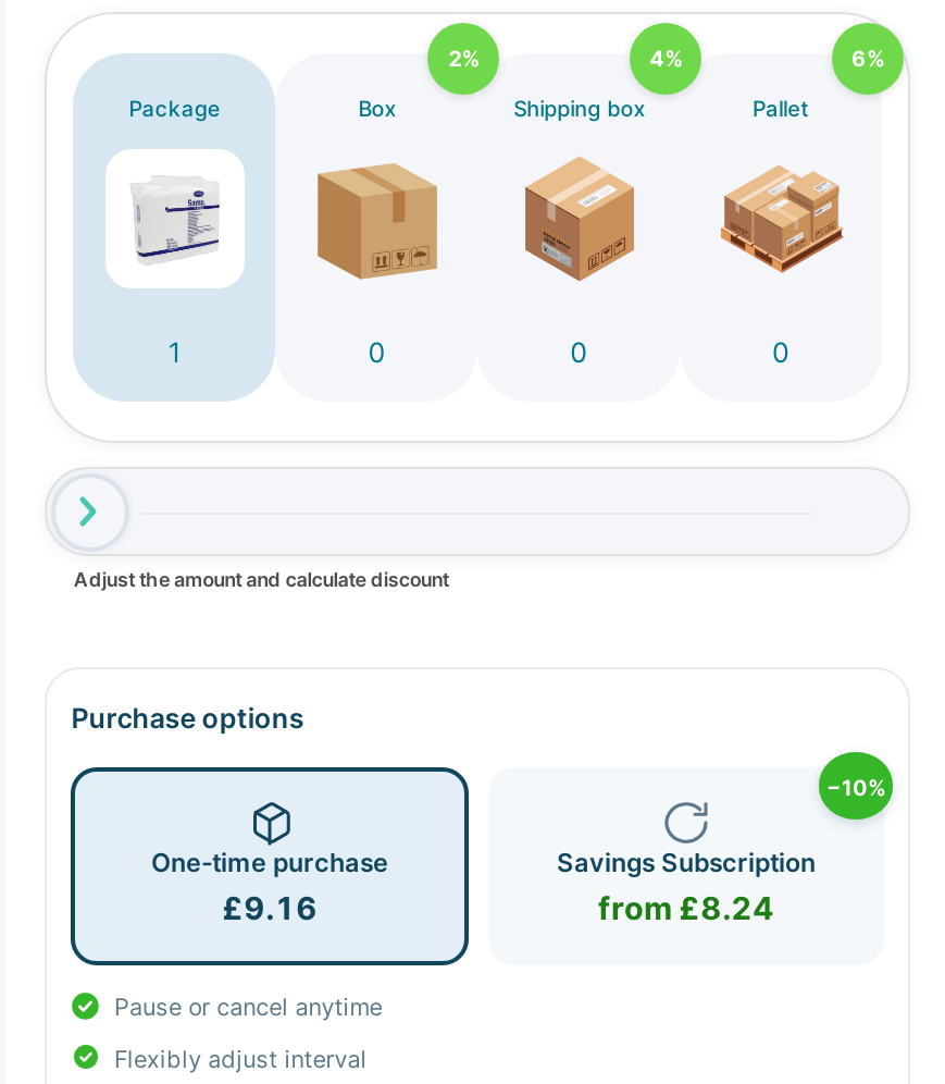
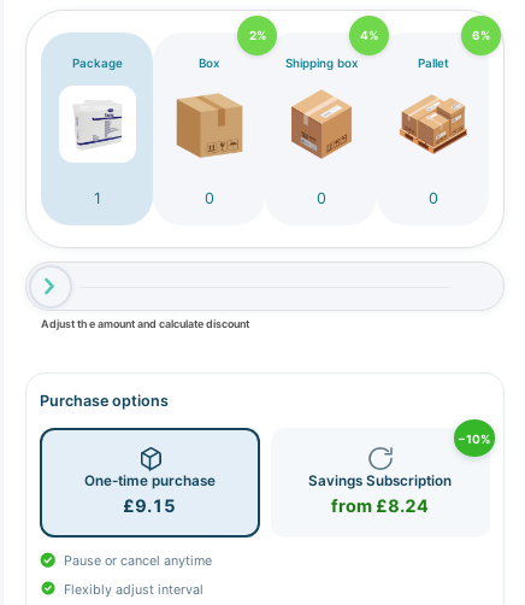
[222,890,317,927] £9.16 -> [123,496,176,516] £9.15

